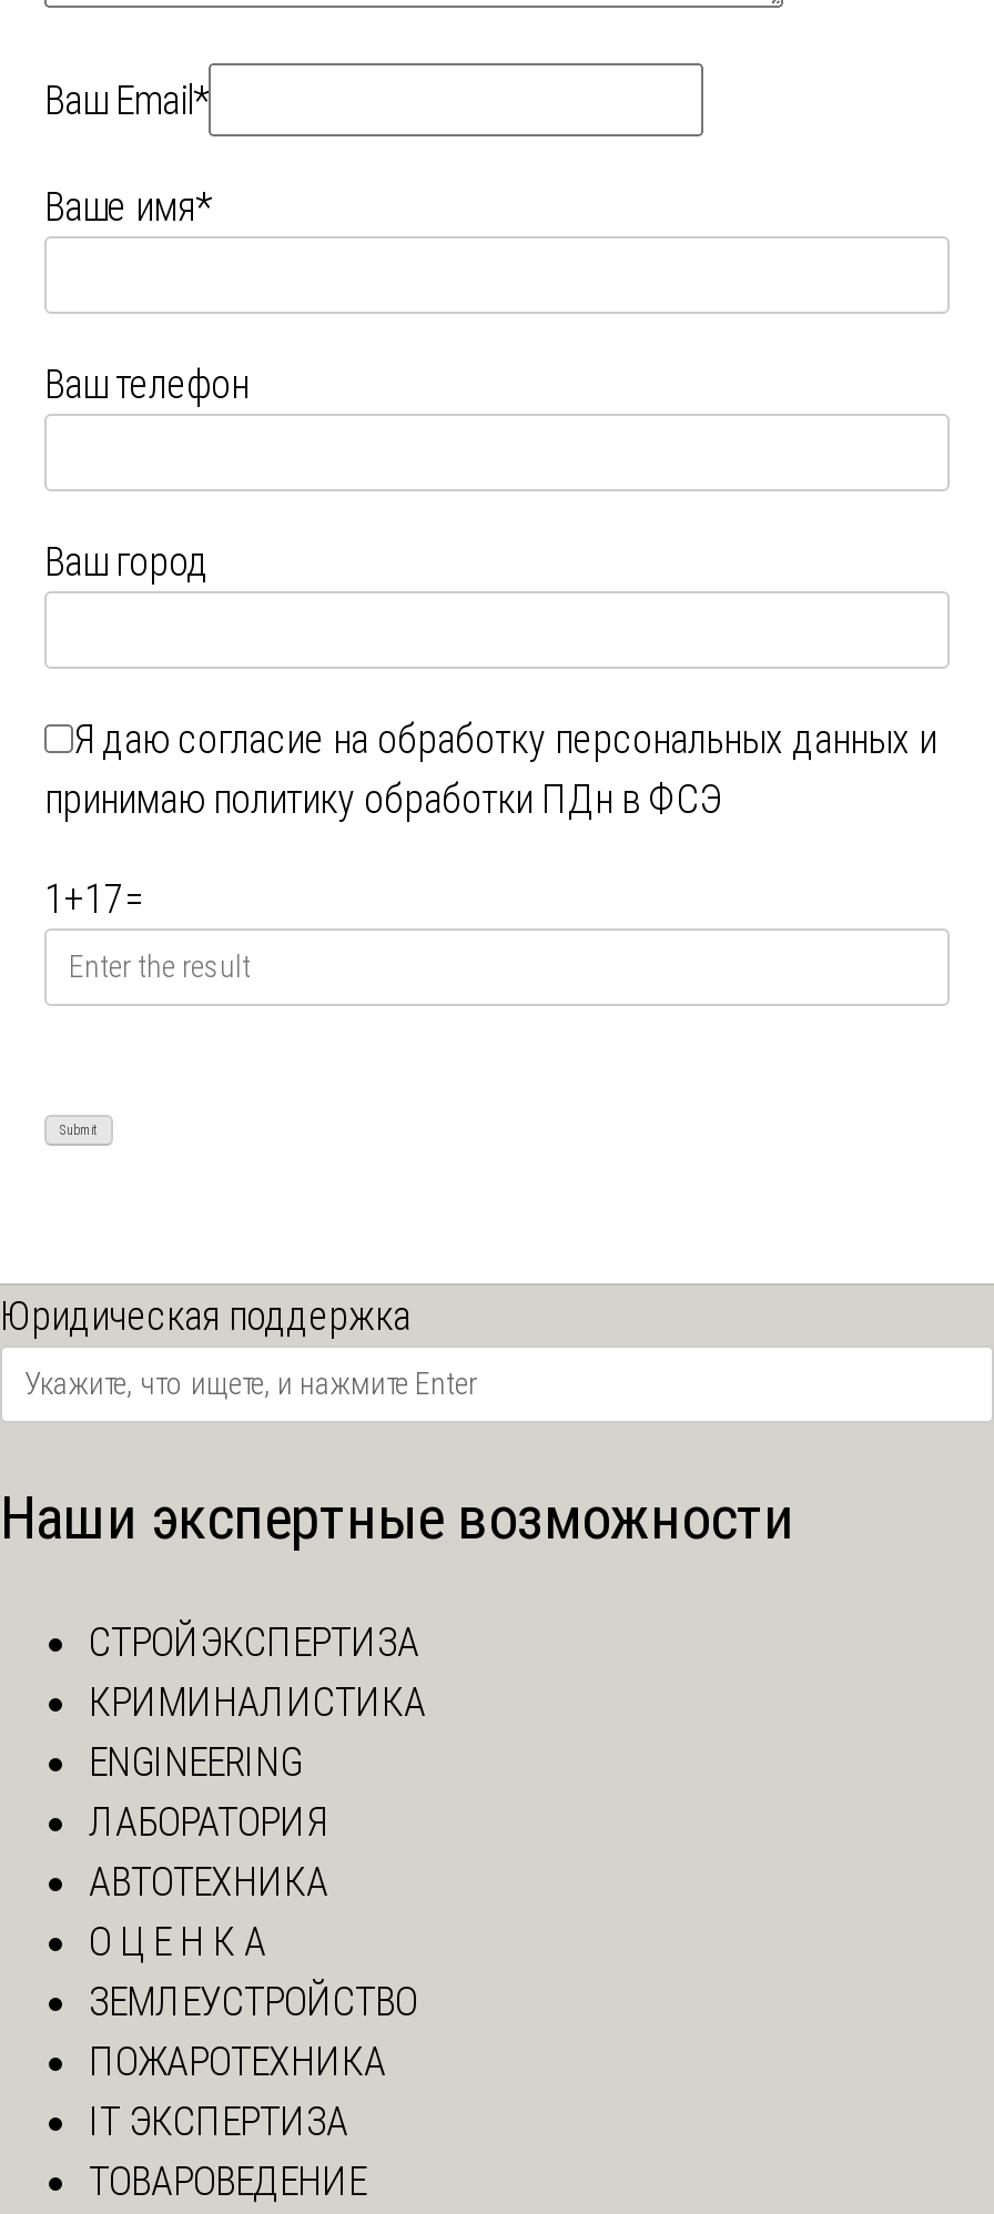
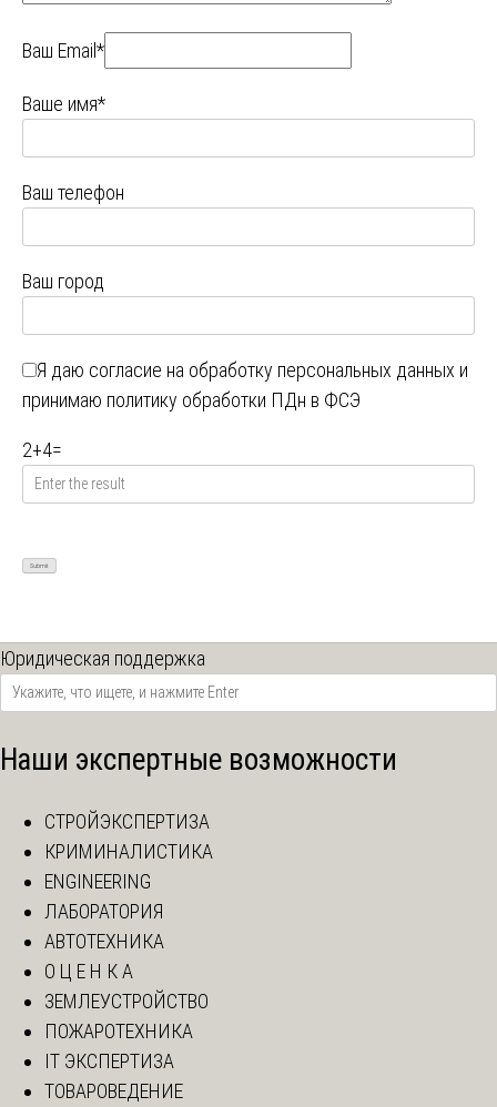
[44,877,144,923] 1 +17= -> [22,438,62,462] 2 +4=

